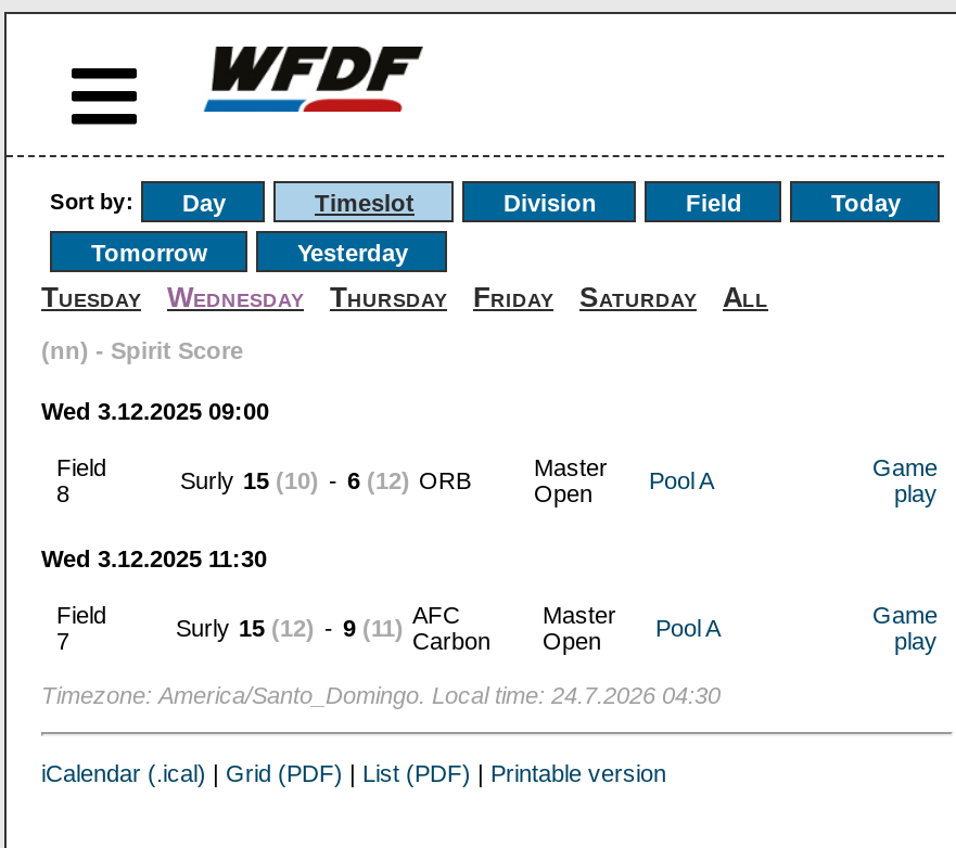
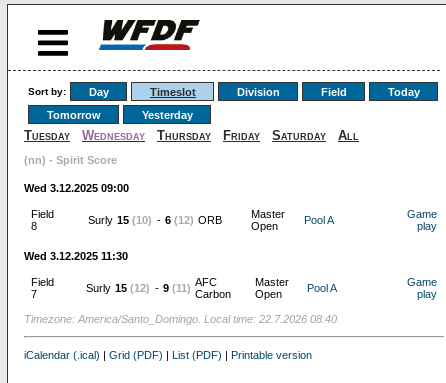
[41,682,721,708] Timezone: America/Santo_Domingo. Local time: 24.7.2026 04:30 -> [24,313,337,325] Timezone: America/Santo_Domingo. Local time: 22.7.2026 08:40

